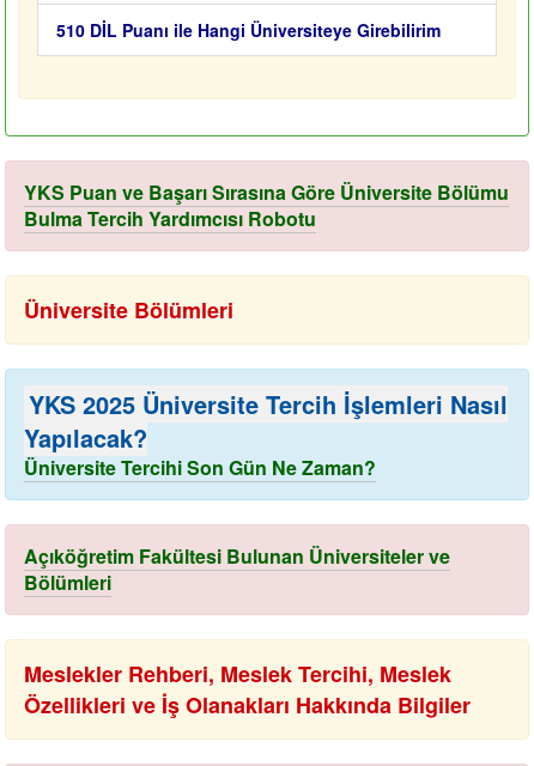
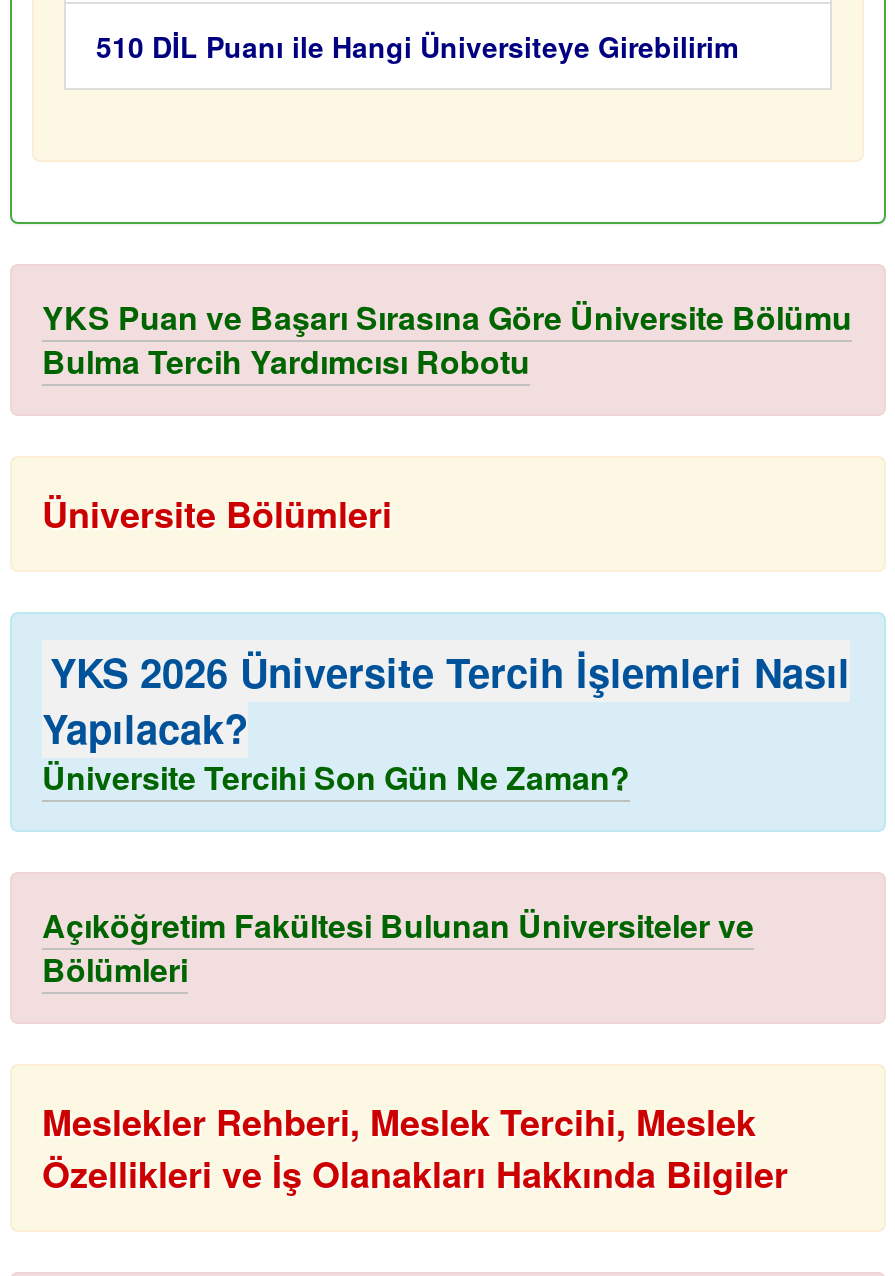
[29,386,508,421] YKS 2025 Üniversite Tercih İşlemleri Nasıl -> [50,642,850,700] YKS 2026 Üniversite Tercih İşlemleri Nasıl

